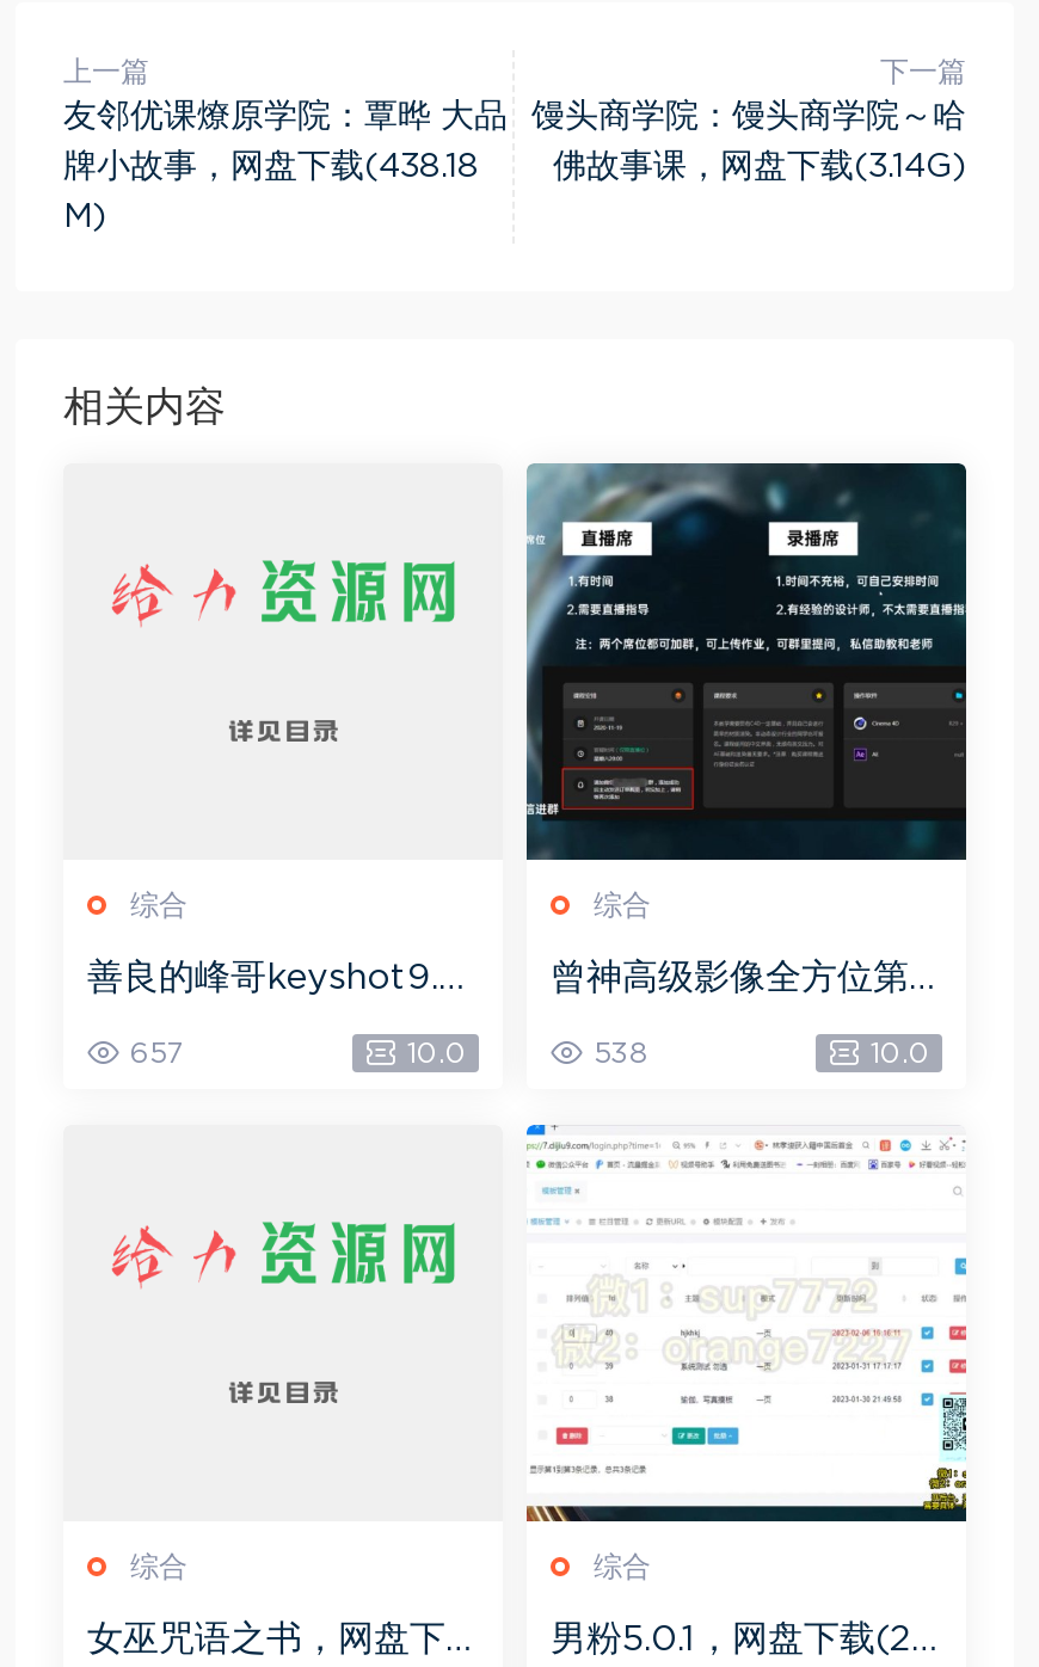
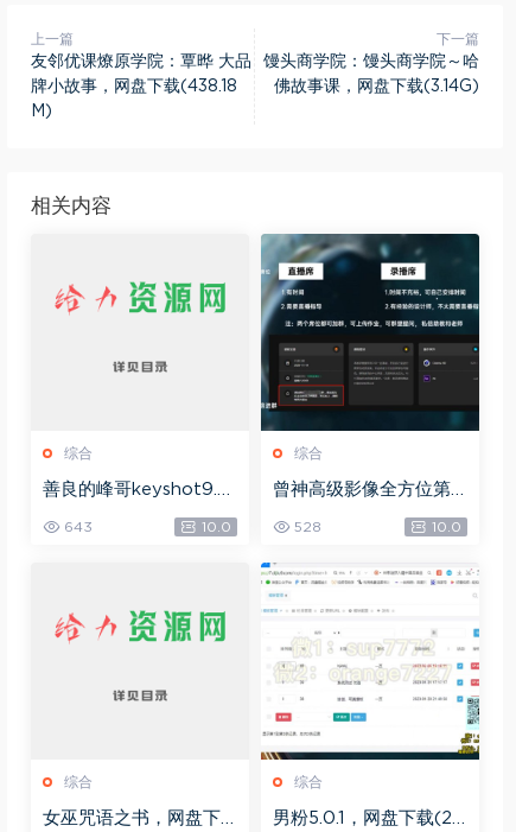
[121,1039,183,1068] 657 -> [59,520,93,534] 643
[584,1039,648,1068] 538 -> [289,520,321,534] 528

